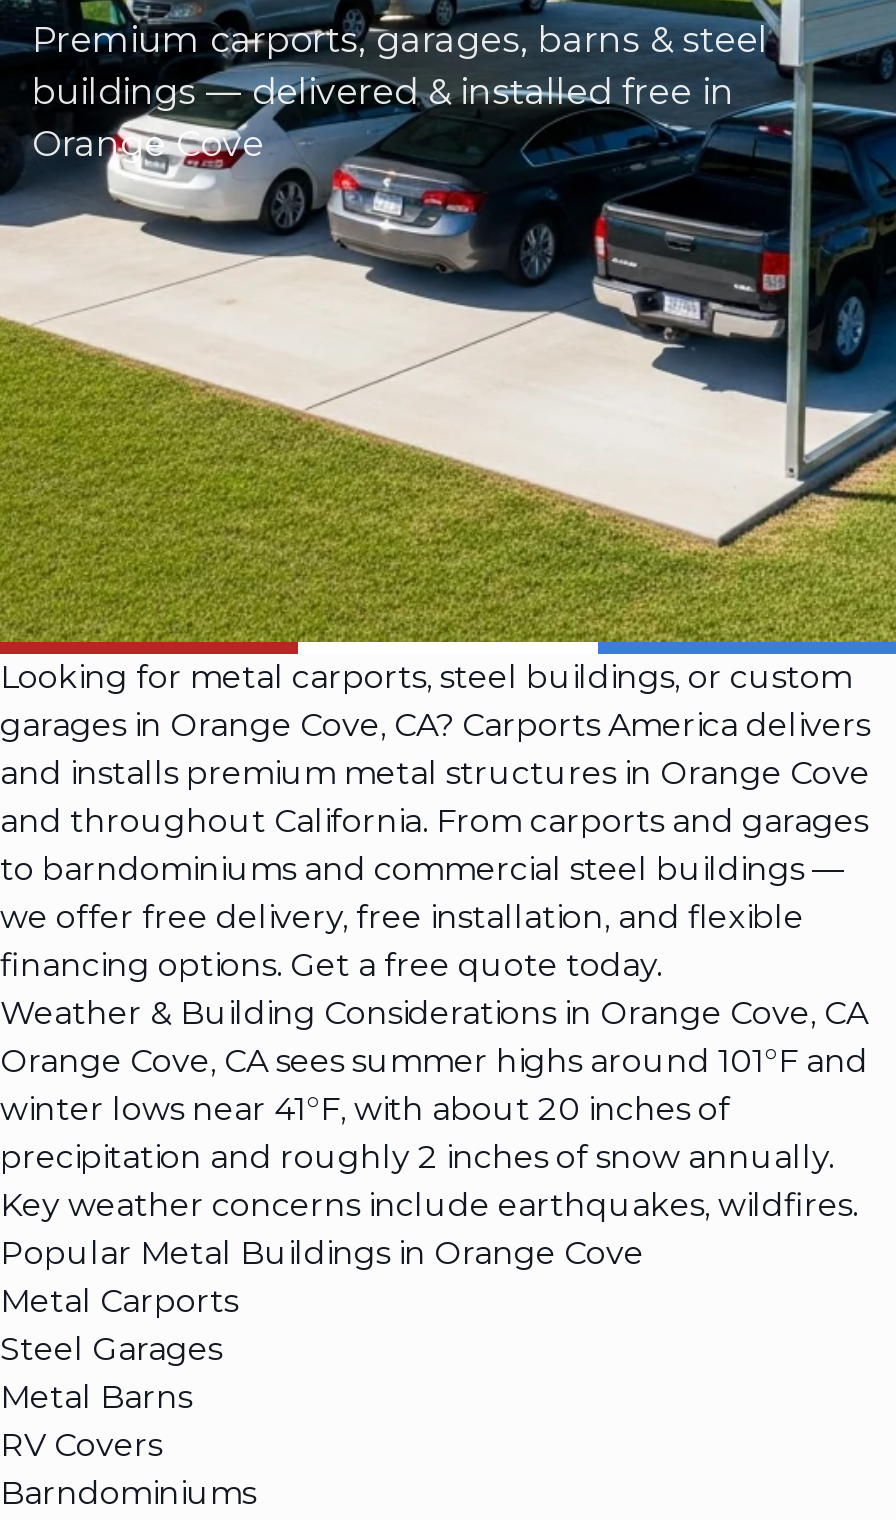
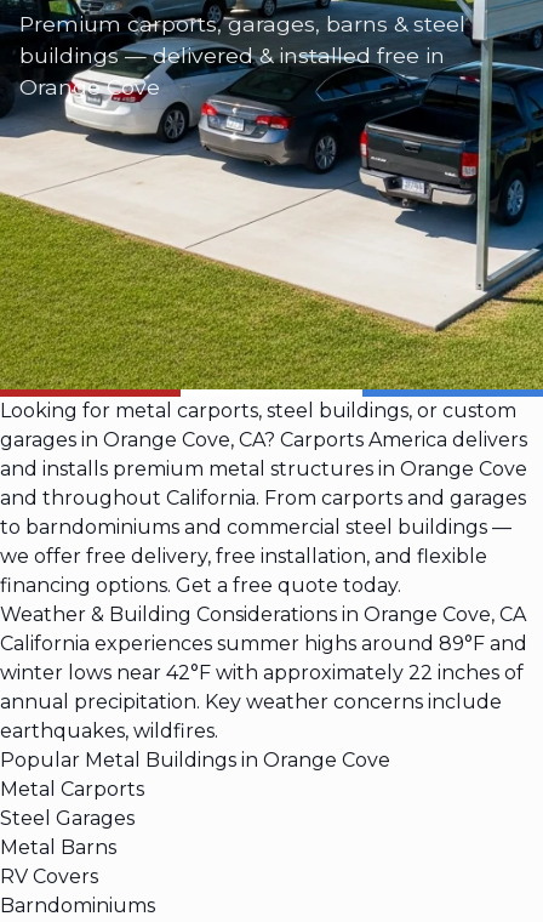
[0,1042,868,1224] Orange Cove, CA sees summer highs around 101°F and | winter lows near 41°F, with about 20 inches of | precipitation and roughly 2 inches of snow annually. | Key weather concerns include earthquakes, wildfires. -> [0,632,527,742] California experiences summer highs around 89°F and | winter lows near 42°F with approximately 22 inches of | annual precipitation. Key weather concerns include | earthquakes, wildfires.

